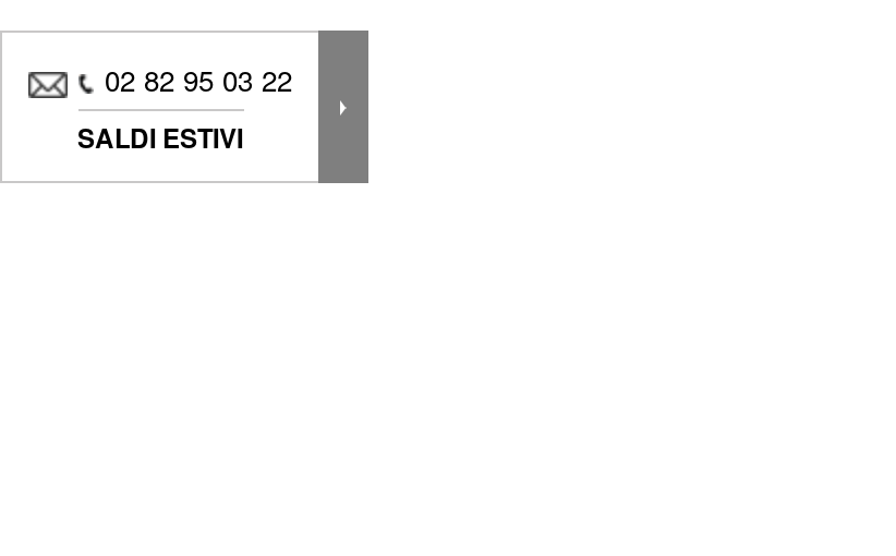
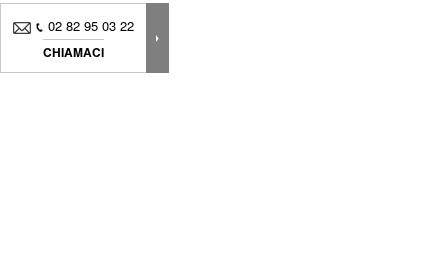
[77,118,243,157] SALDI ESTIVI -> [43,43,104,61] CHIAMACI

